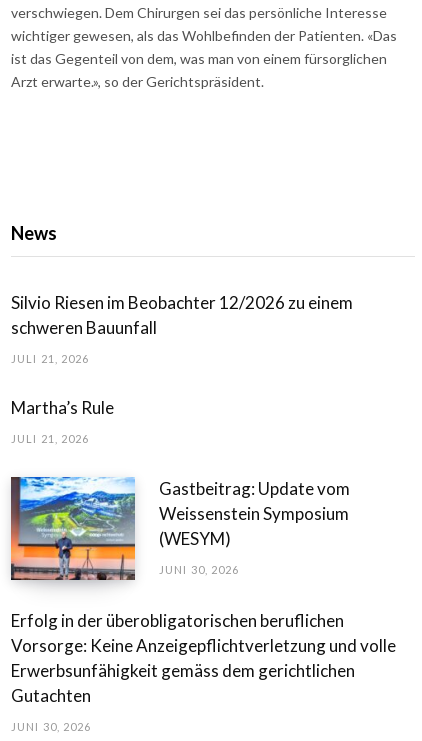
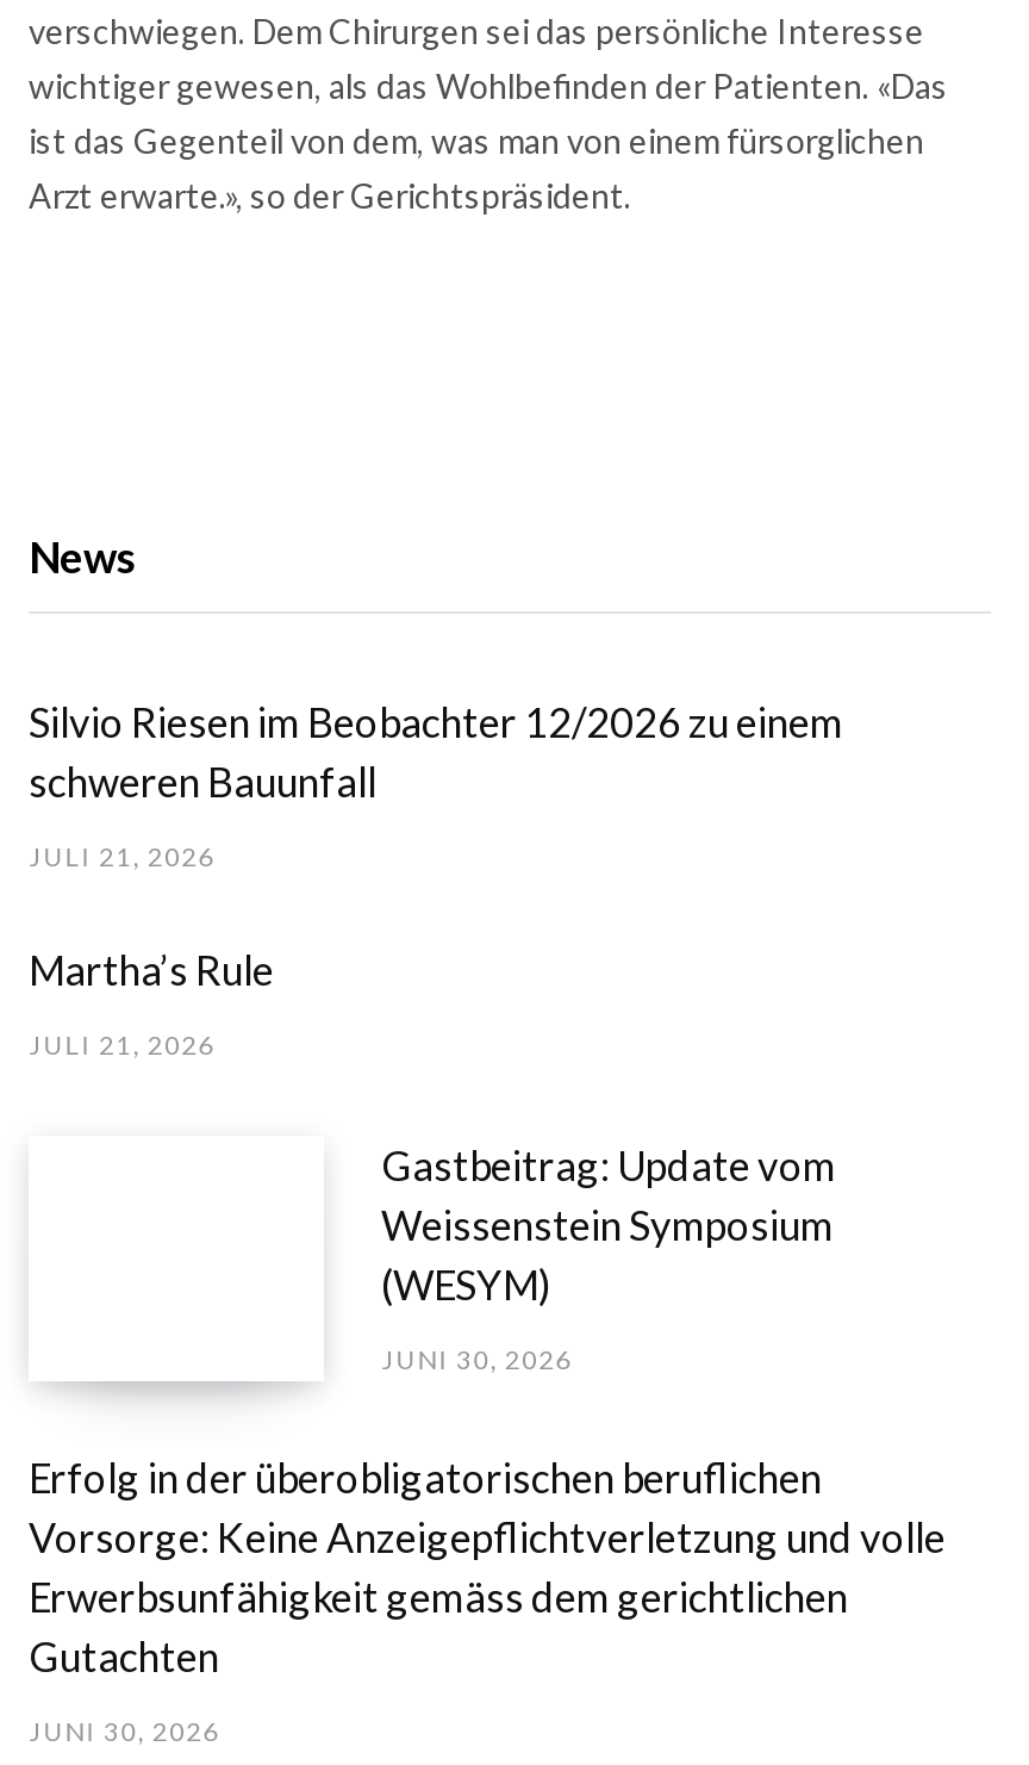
[10,476,136,581] [image] -> none

